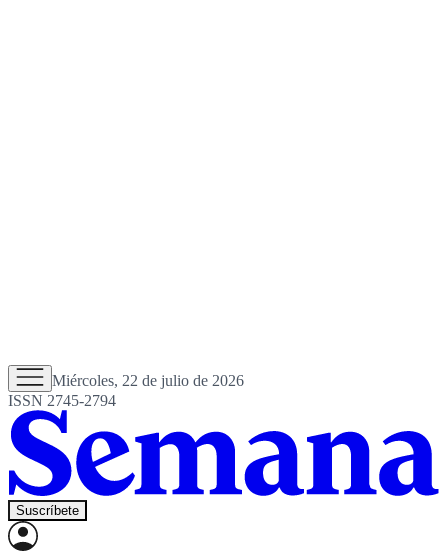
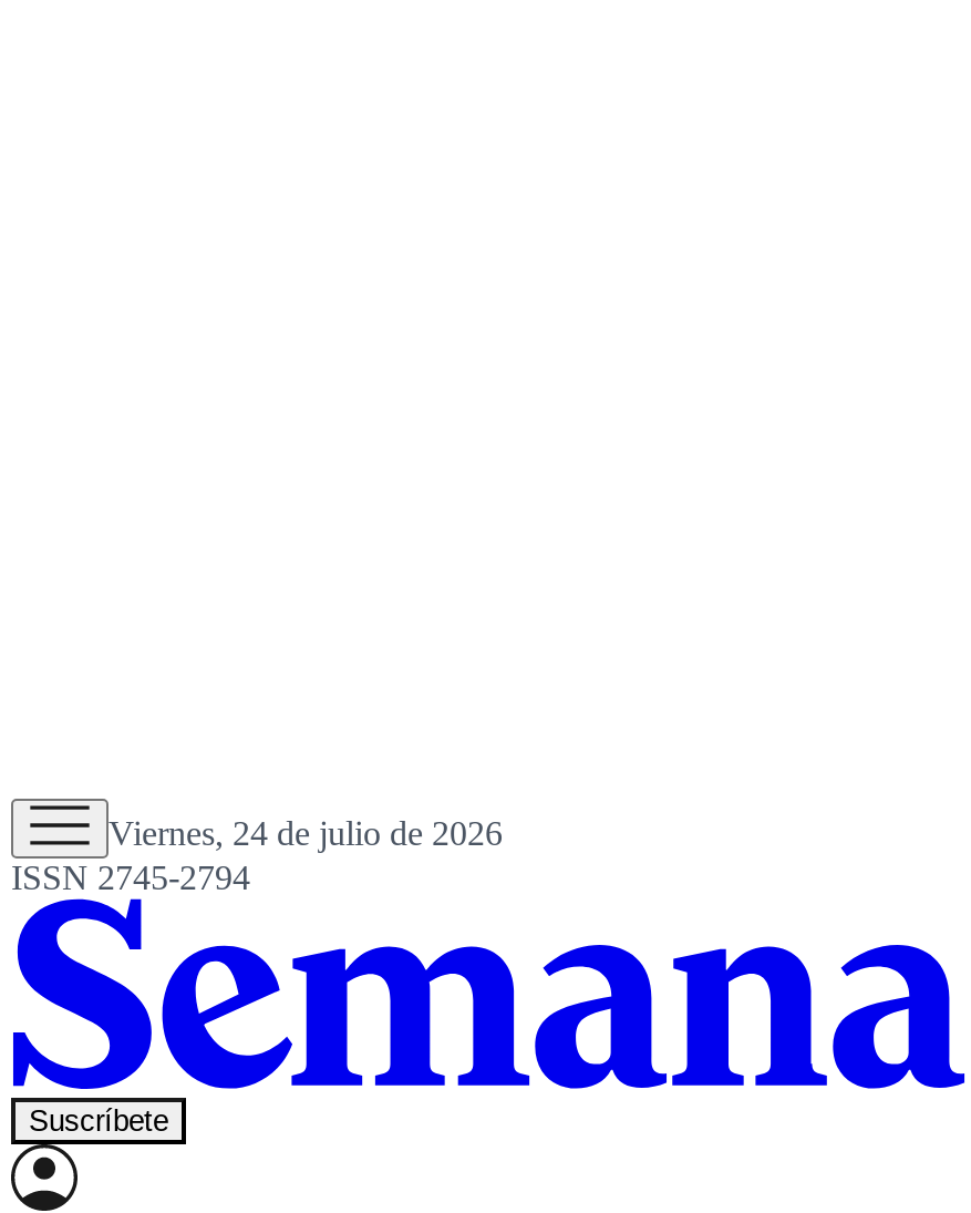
[52,372,244,389] Miércoles, 22 de julio de 2026 -> [109,814,503,852] Viernes, 24 de julio de 2026

